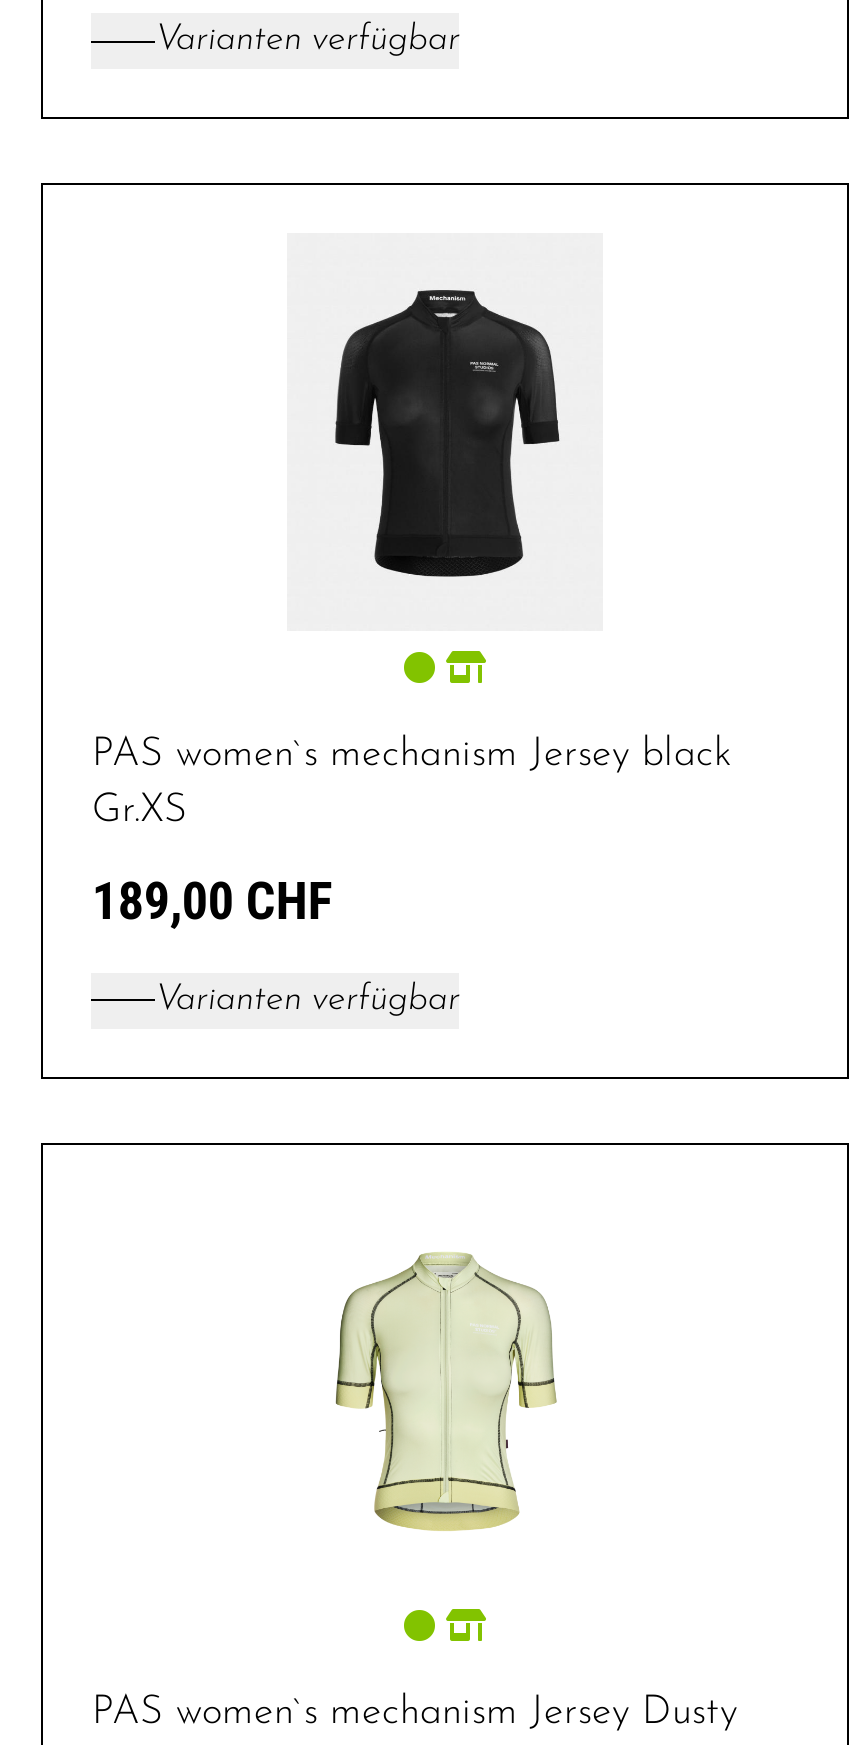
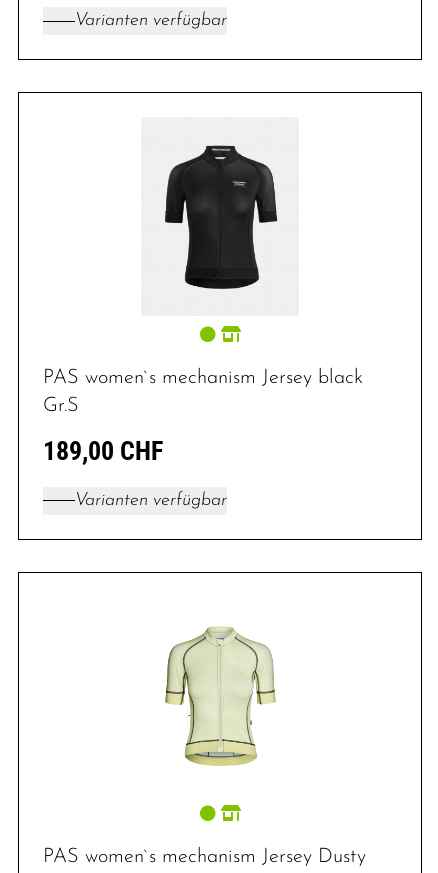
[92,790,188,830] Gr.XS -> [43,396,79,416] Gr.S

